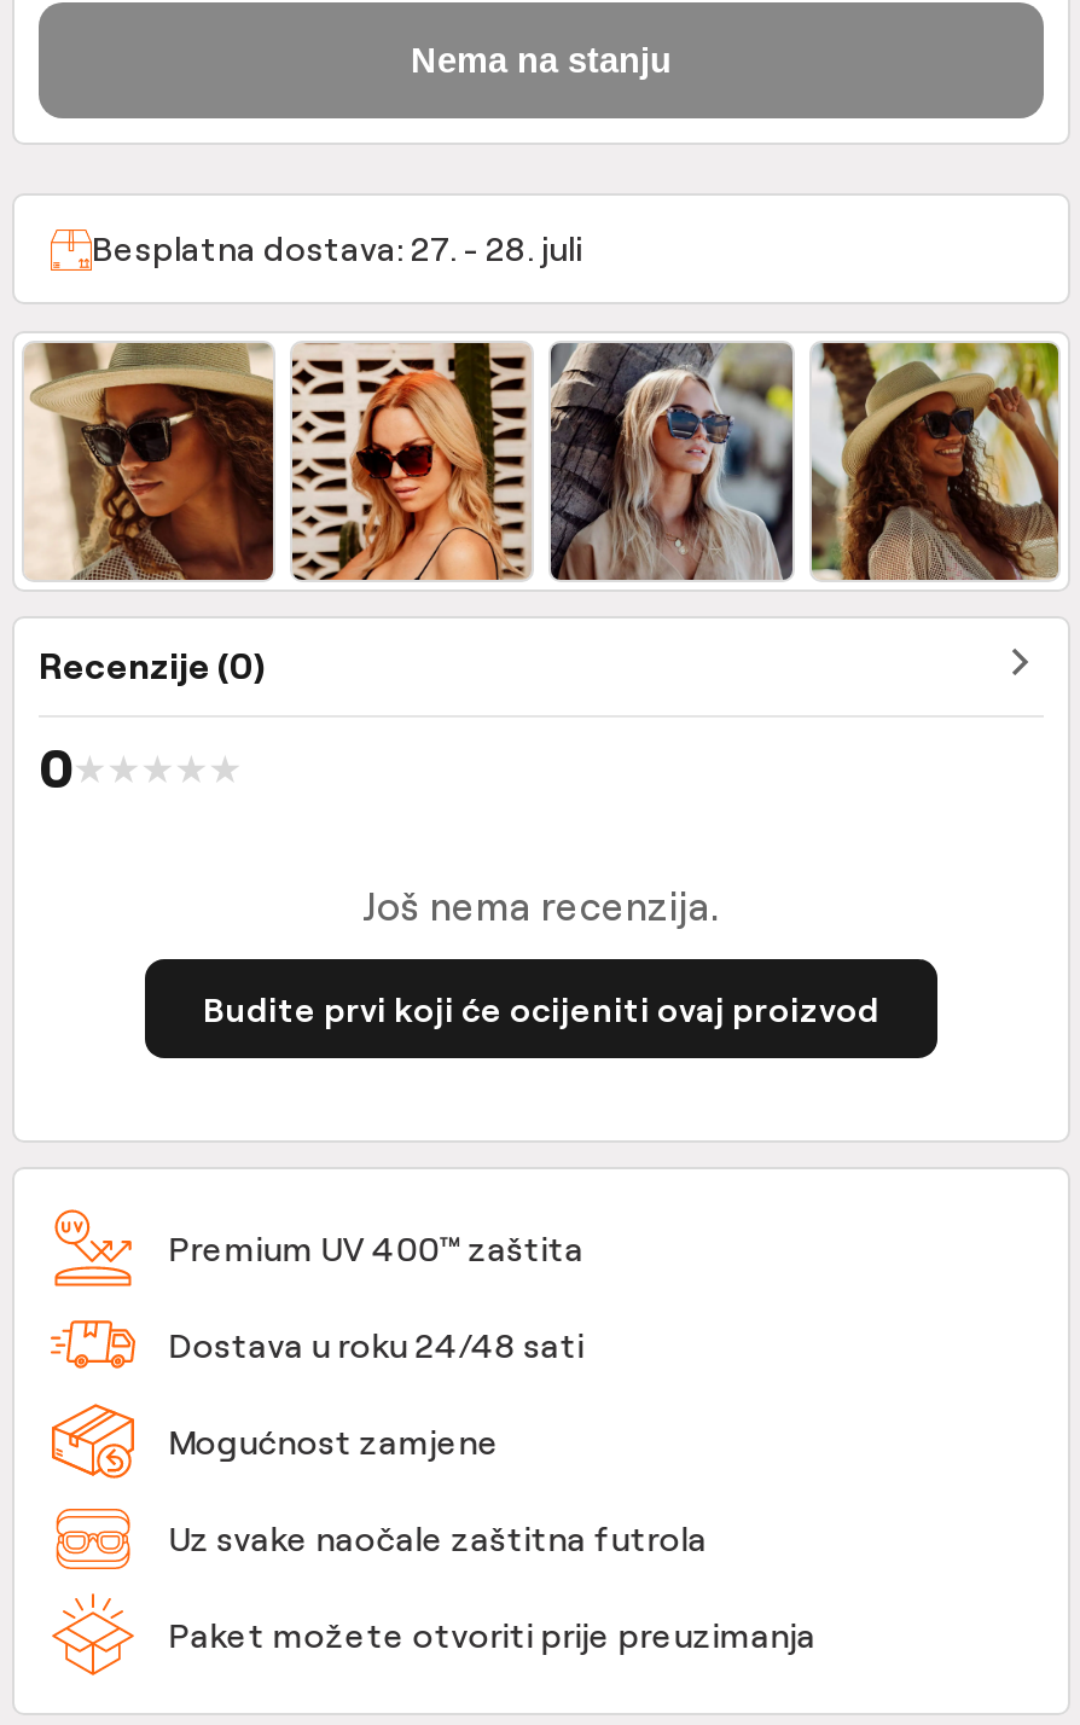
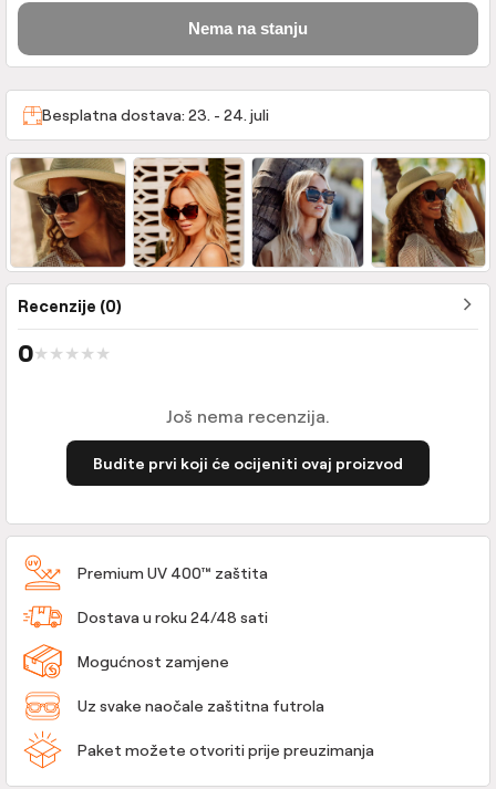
[92,228,582,269] Besplatna dostava: 27. - 28. juli -> [42,105,269,124] Besplatna dostava: 23. - 24. juli

